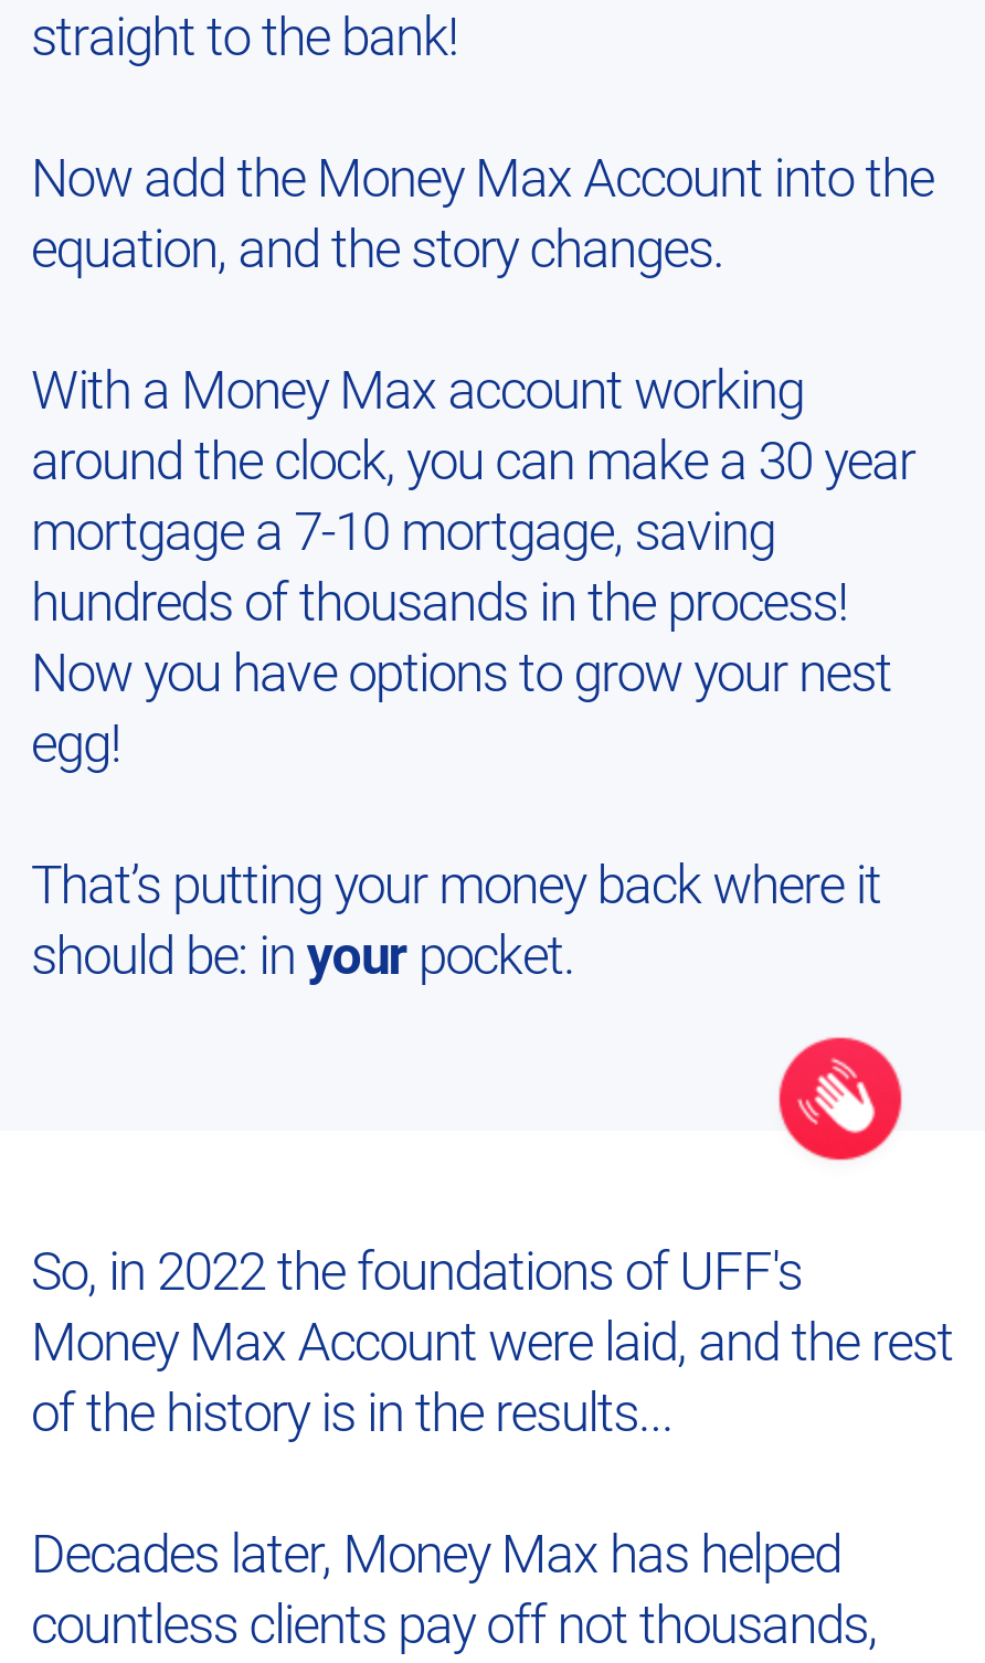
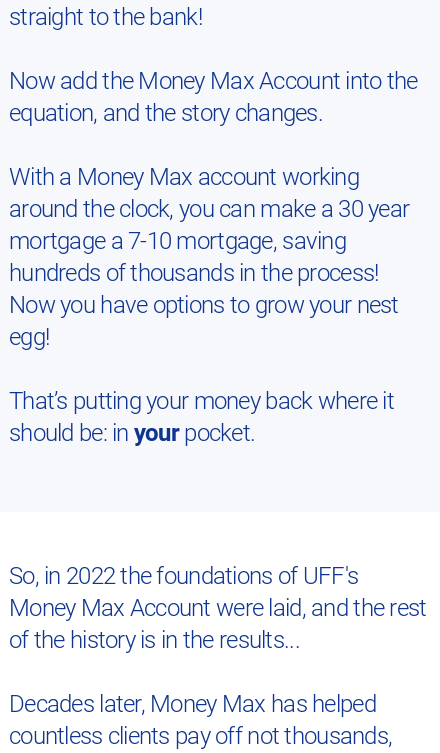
[775,1034,905,1164] [image] -> none

